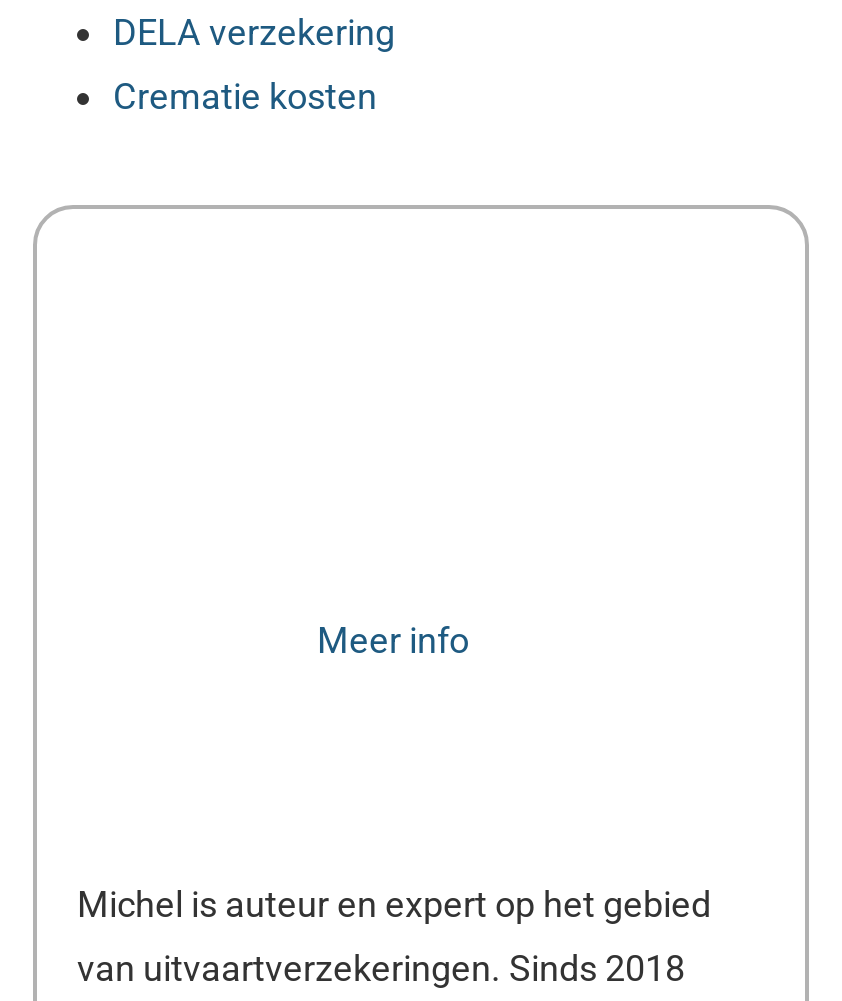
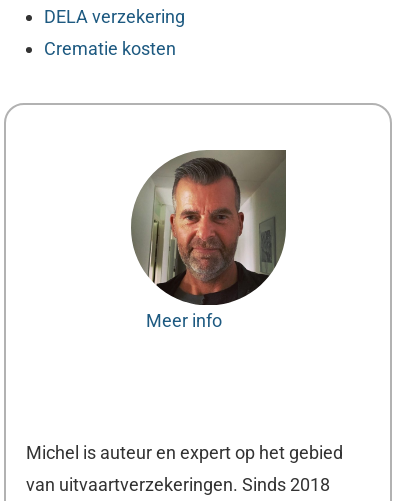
none -> [130,149,287,306] [image]

